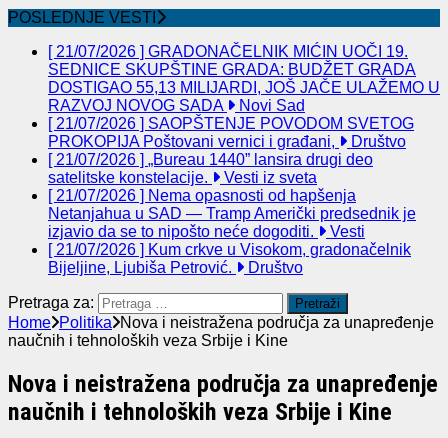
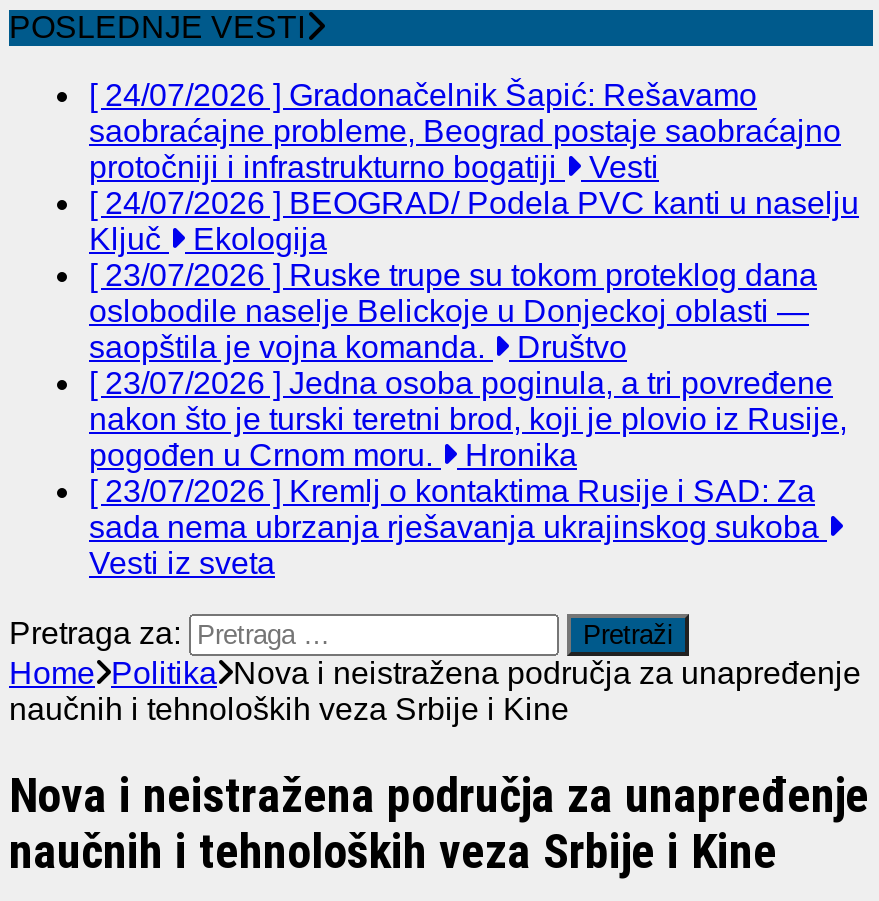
[48,43,440,276] [ 21/07/2026 ] GRADONAČELNIK MIĆIN UOČI 19. | SEDNICE SKUPŠTINE GRADA: BUDŽET GRADA | DOSTIGAO 55,13 MILIJARDI, JOŠ JAČE ULAŽEMO U | RAZVOJ NOVOG SADA Novi Sad | [ 21/07/2026 ] SAOPŠTENJE POVODOM SVETOG | PROKOPIJA Poštovani vernici i građani, Društvo | [ 21/07/2026 ] „Bureau 1440” lansira drugi deo | satelitske konstelacije. Vesti iz sveta | [ 21/07/2026 ] Nema opasnosti od hapšenja | Netanjahua u SAD — Tramp Američki predsednik je | izjavio da se to nipošto neće dogoditi. Vesti | [ 21/07/2026 ] Kum crkve u Visokom, gradonačelnik | Bijeljine, Ljubiša Petrović. Društvo -> [89,78,859,580] [ 24/07/2026 ] Gradonačelnik Šapić: Rešavamo | saobraćajne probleme, Beograd postaje saobraćajno | protočniji i infrastrukturno bogatiji Vesti | [ 24/07/2026 ] BEOGRAD/ Podela PVC kanti u naselju | Ključ Ekologija | [ 23/07/2026 ]Ruske trupe su tokom proteklog dana | oslobodile naselje Belickoje u Donjeckoj oblasti — | saopštila je vojna komanda. Društvo | [ 23/07/2026 ] Jedna osoba poginula, a tri povređene | nakon što je turski teretni brod, koji je plovio iz Rusije, | pogođen u Crnom moru. Hronika | [ 23/07/2026 ] Kremlj o kontaktima Rusije i SAD: Za | sada nema ubrzanja rješavanja ukrajinskog sukoba | Vesti iz sveta

